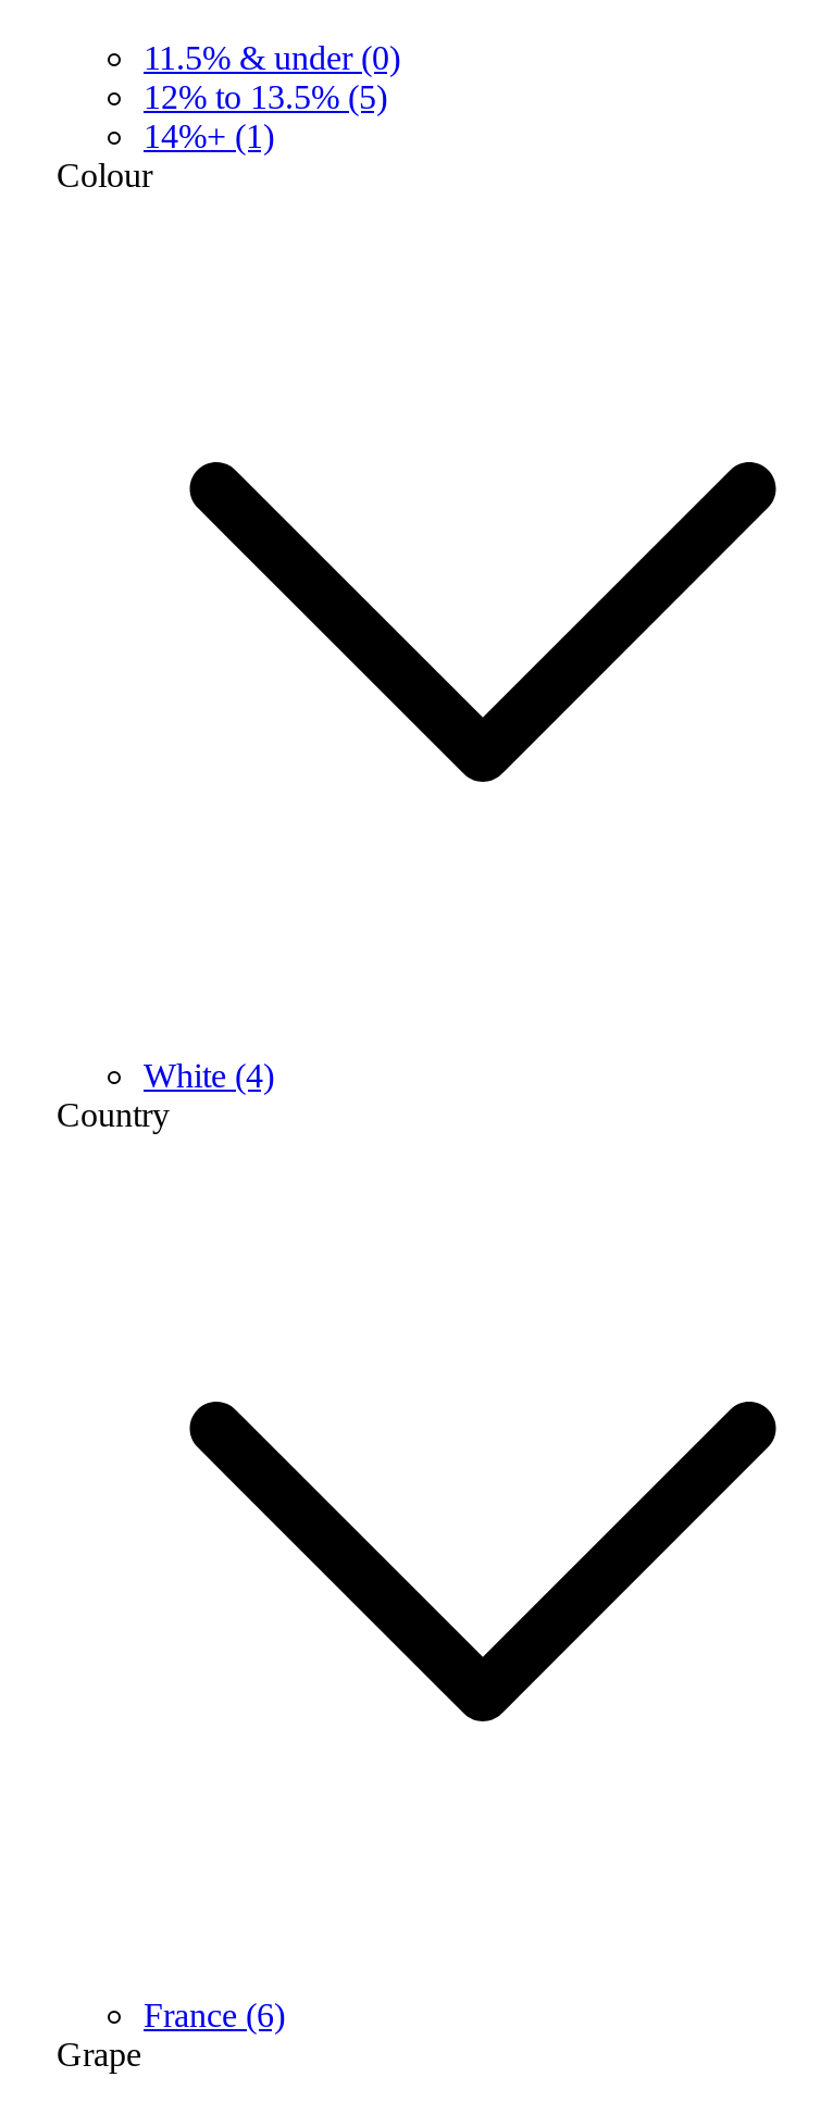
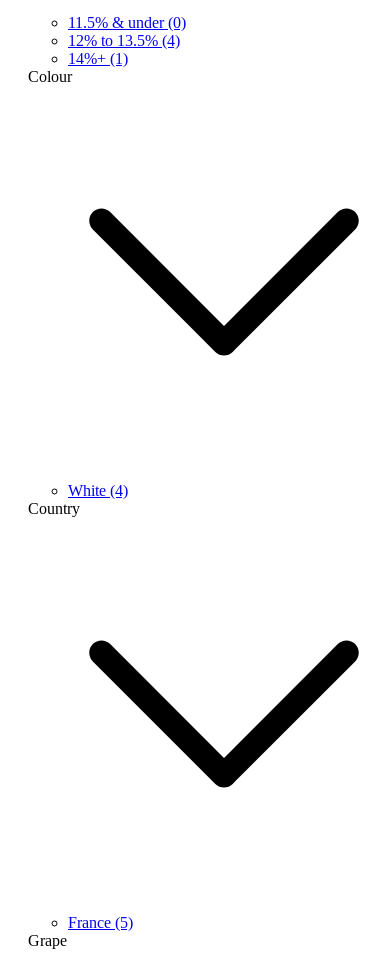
[144,78,387,115] 12% to 13.5% (5) -> [68,32,180,49] 12% to 13.5% (4)
[144,1996,285,2033] France (6) -> [68,914,133,931] France (5)

